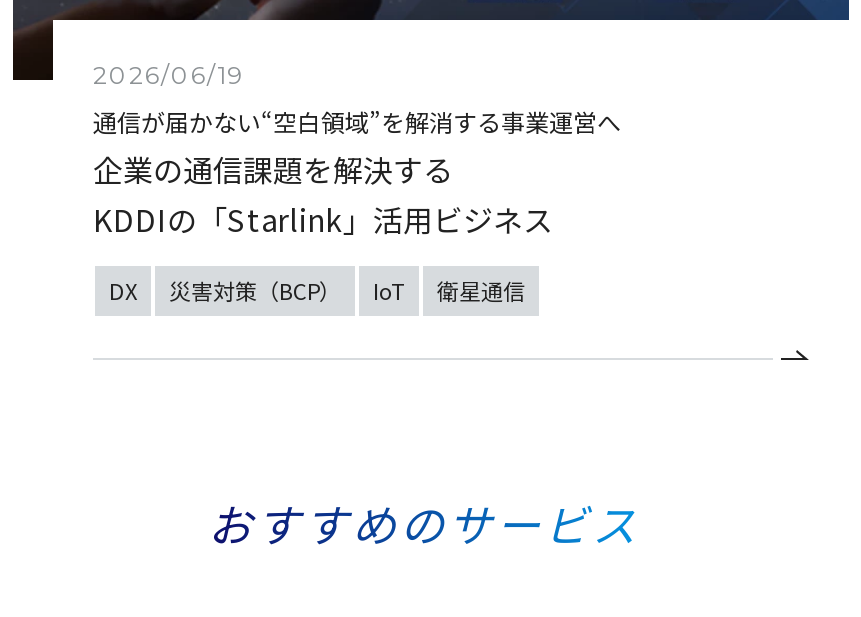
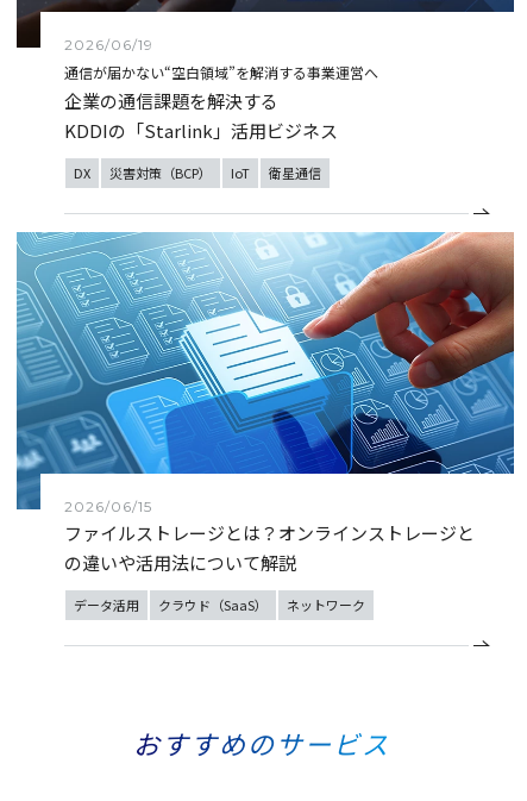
none -> [15,231,515,614] [image] | 2026/06/15 | ファイルストレージとは？オンラインストレージと | の違いや活用法について解説 | データ活用 | クラウド（SaaS） | ネットワーク

